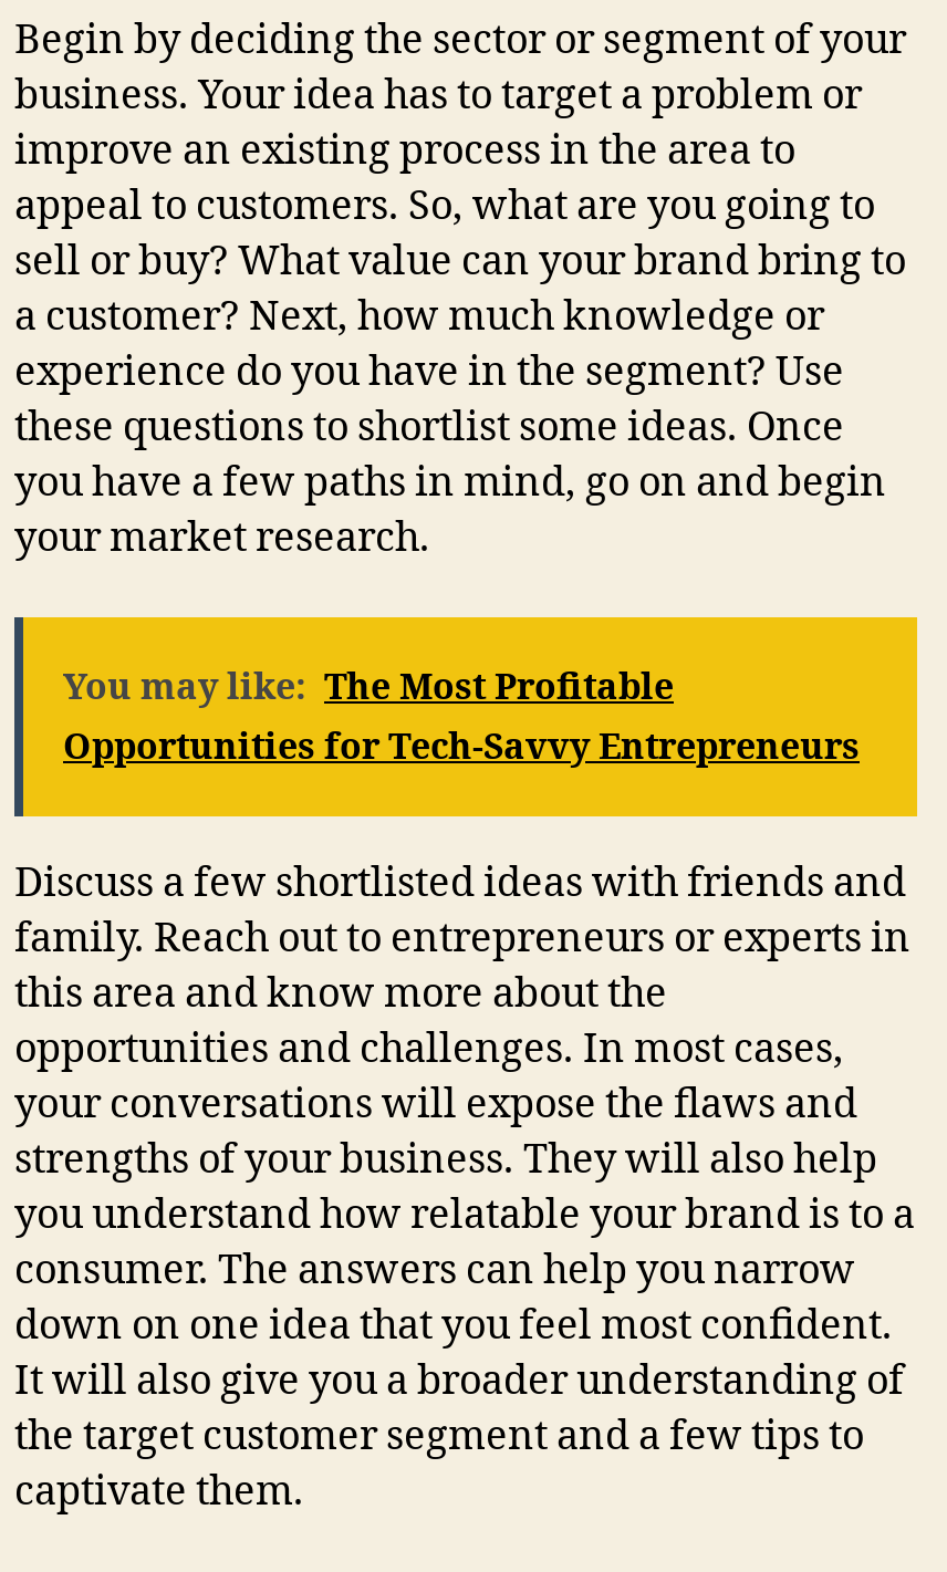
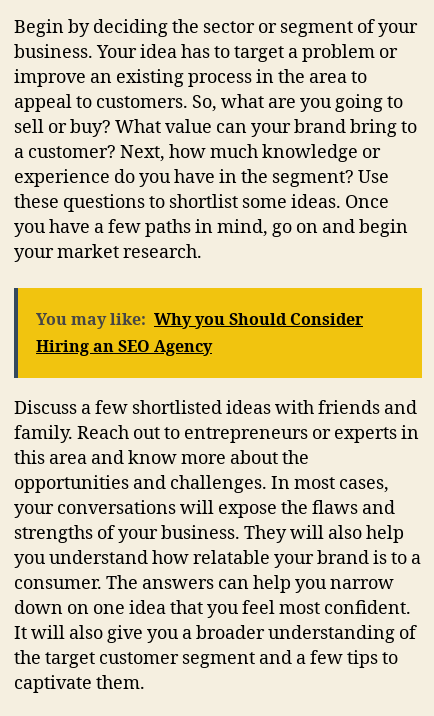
[63,665,860,769] You may like: The Most Profitable | Opportunities for Tech-Savvy Entrepreneurs -> [36,310,363,357] You may like: Why you Should Consider | Hiring an SEO Agency

